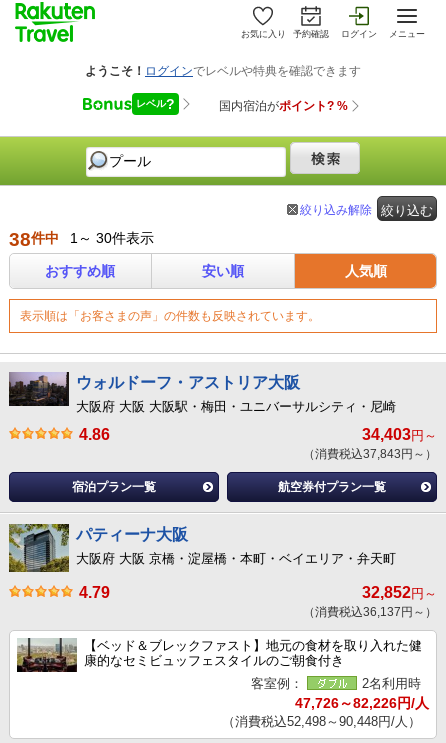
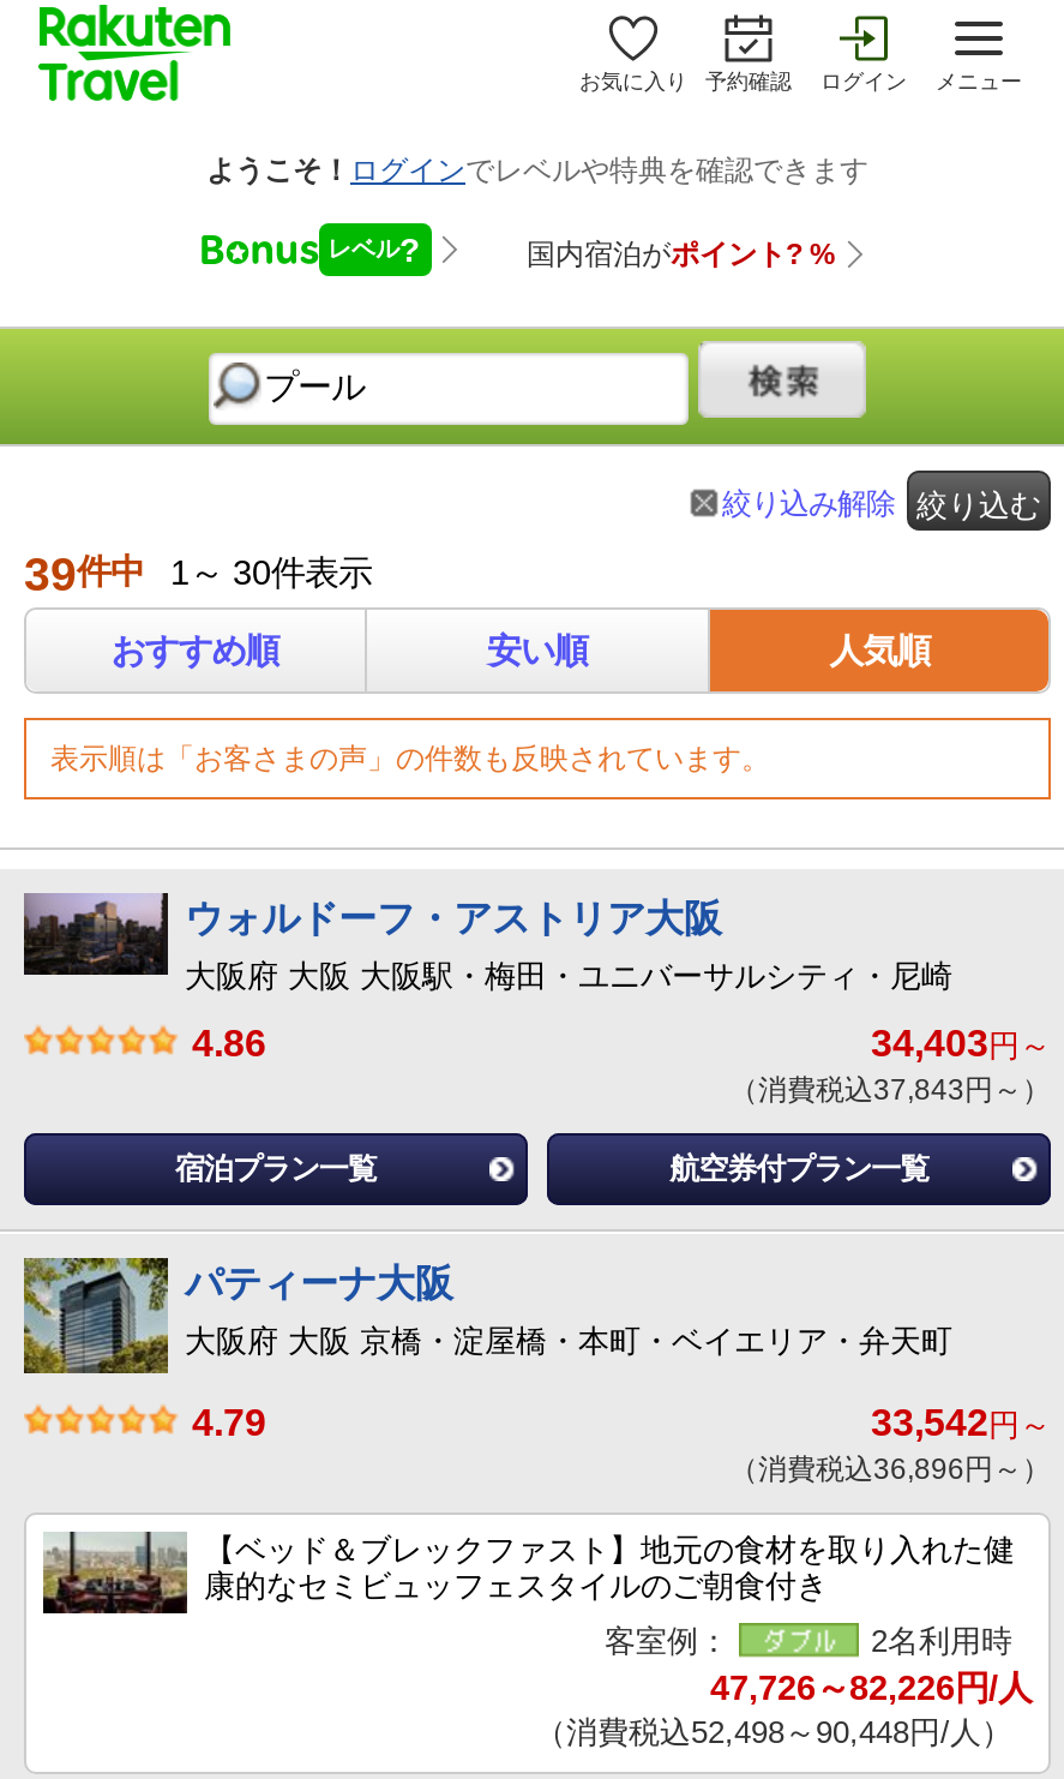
[9,229,154,250] 38件中 1～ 30件表示 -> [24,550,372,600] 39件中 1～ 30件表示
[362,584,437,601] 32,852円～ -> [871,1402,1051,1443] 33,542円～
[303,605,437,619] （消費税込36,137円～） -> [729,1452,1051,1486] （消費税込36,896円～）

